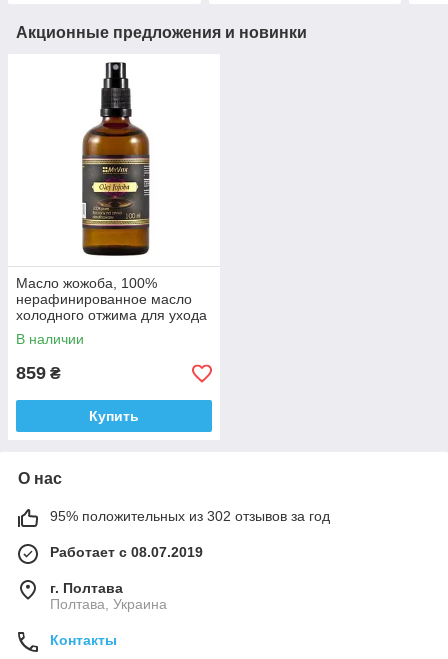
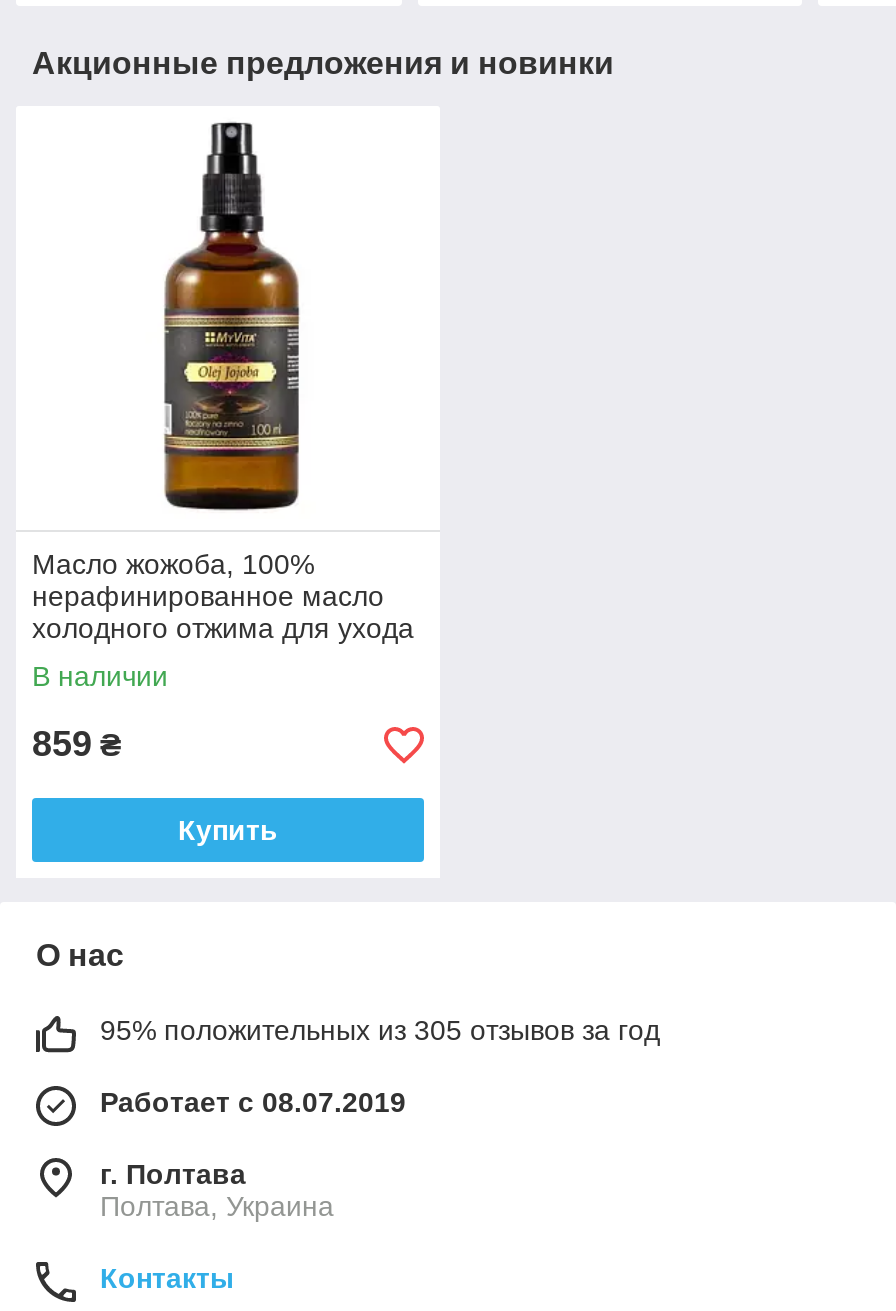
[50,508,330,524] 95% положительных из 302 отзывов за год -> [100,1015,660,1047] 95% положительных из 305 отзывов за год

